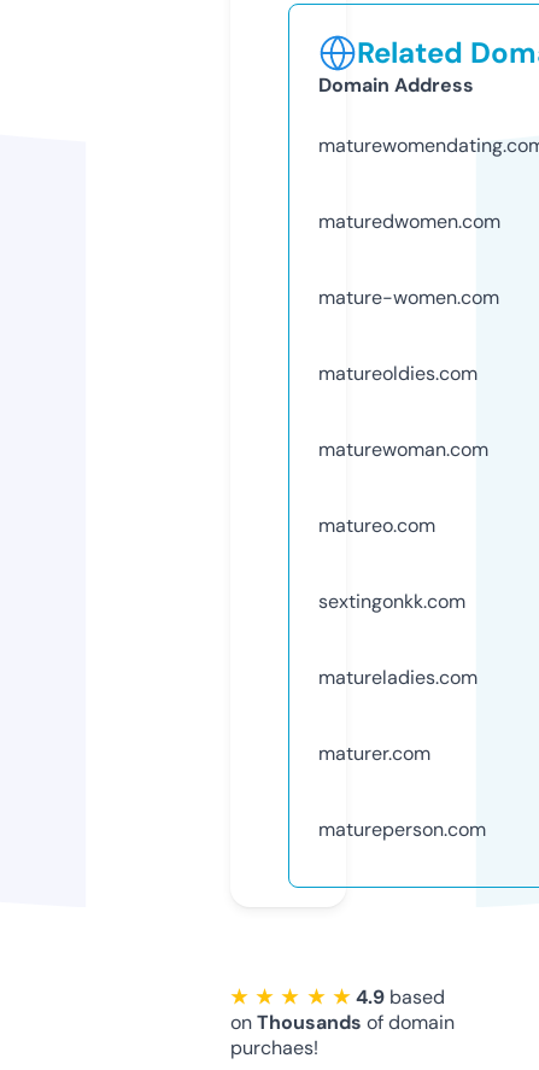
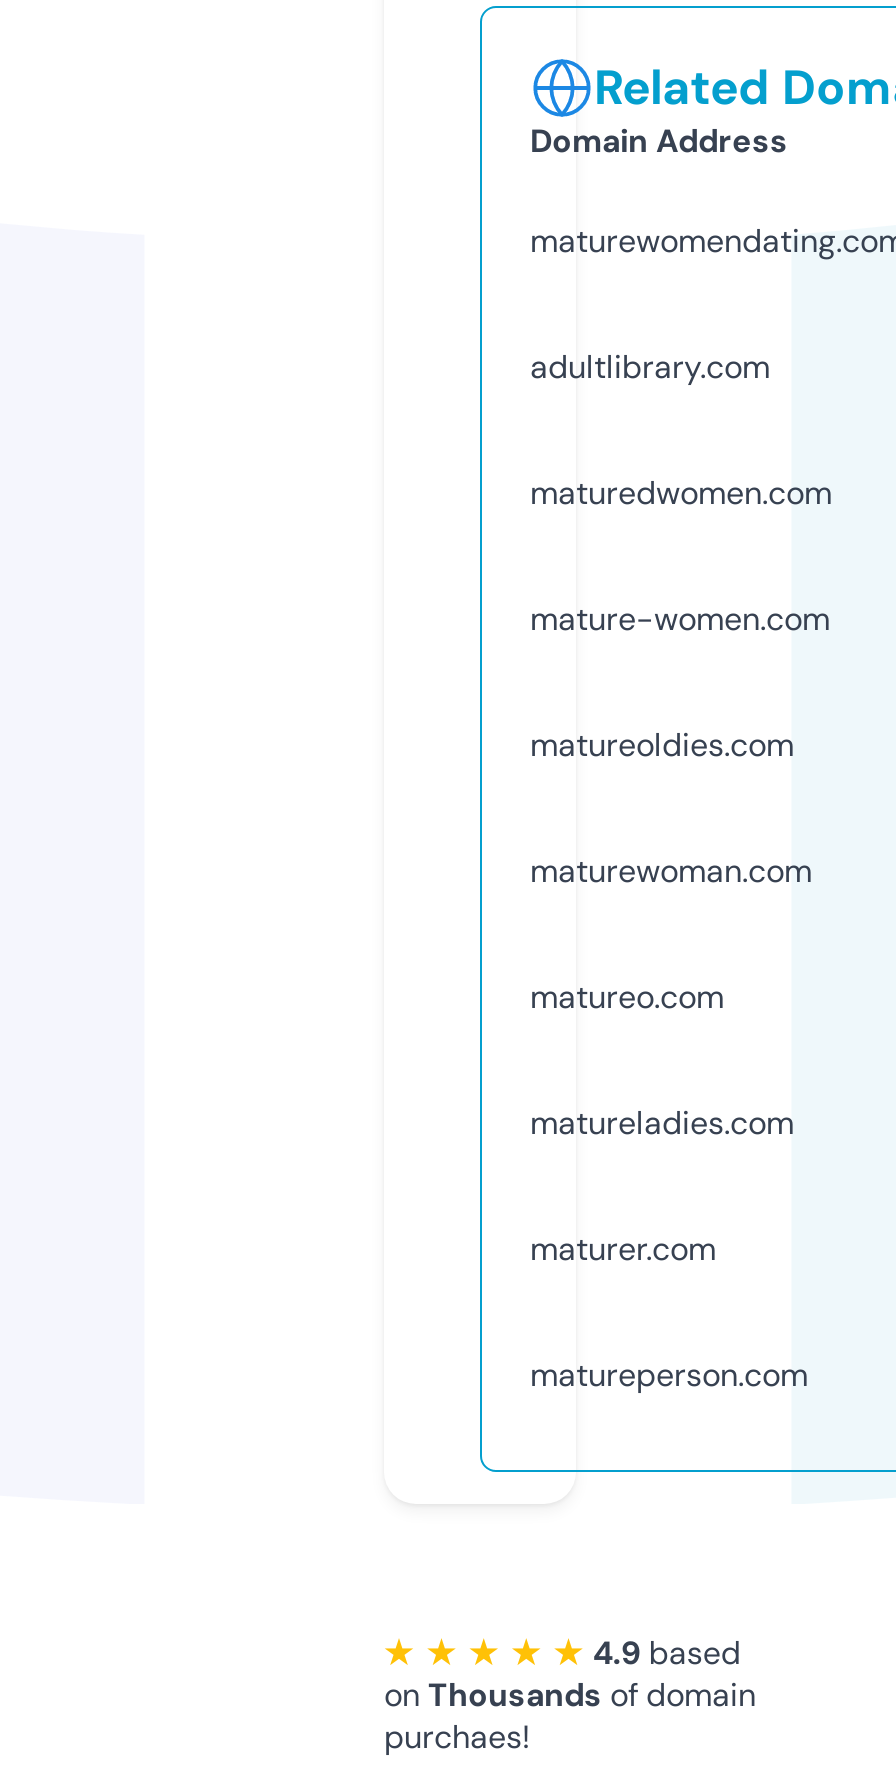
none -> [530,346,770,388] adultlibrary.com
moved [318,208,500,538] -> [530,472,832,1018]: maturedwomen.com | mature-women.com | matureoldies.com | maturewoman.com | matureo.com
[318,588,465,614] sextingonkk.com -> none

